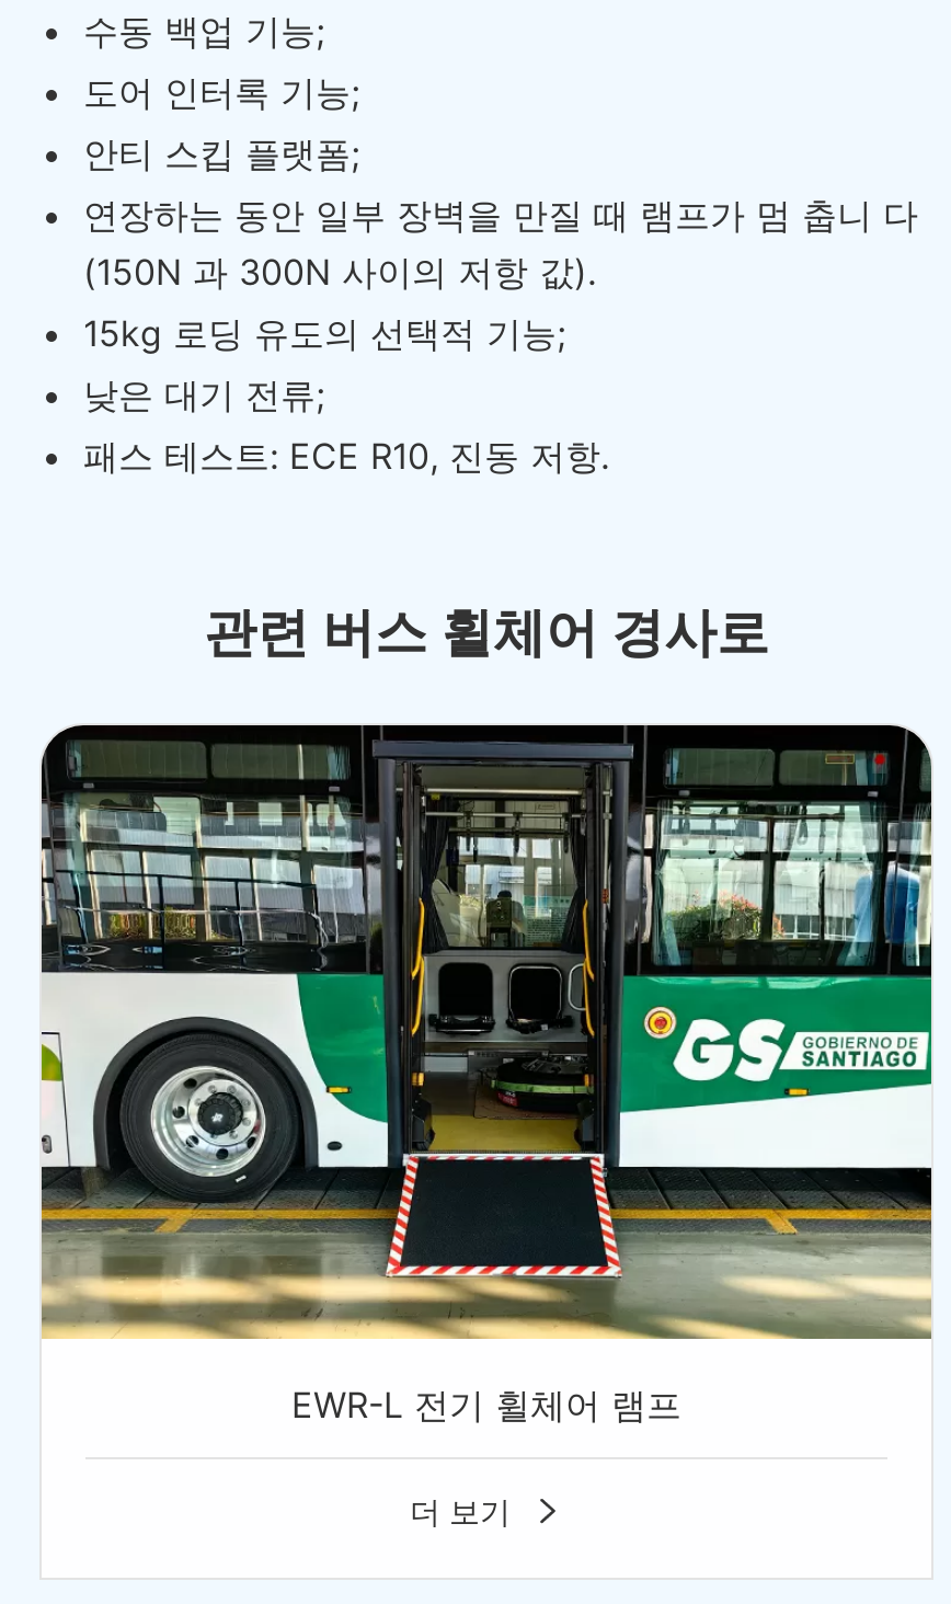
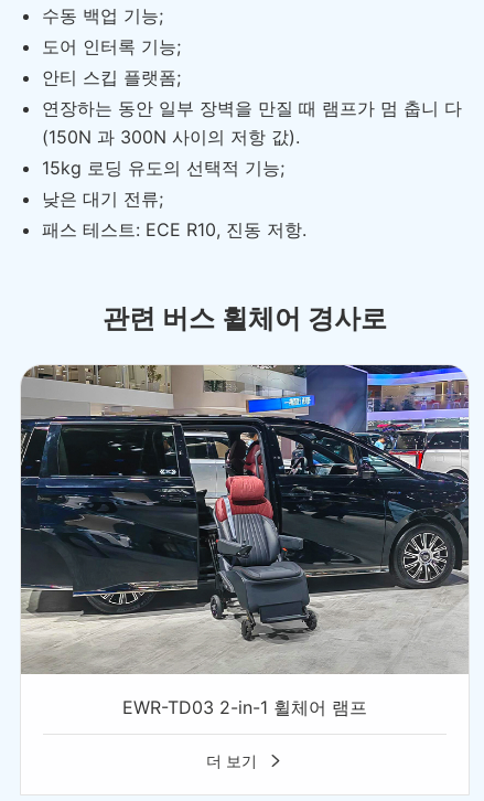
[39,723,933,1426] [image] | EWR-L 전기 휠체어 램프 -> [20,364,470,718] [image] | EWR-TD03 2-in-1 휠체어 램프

